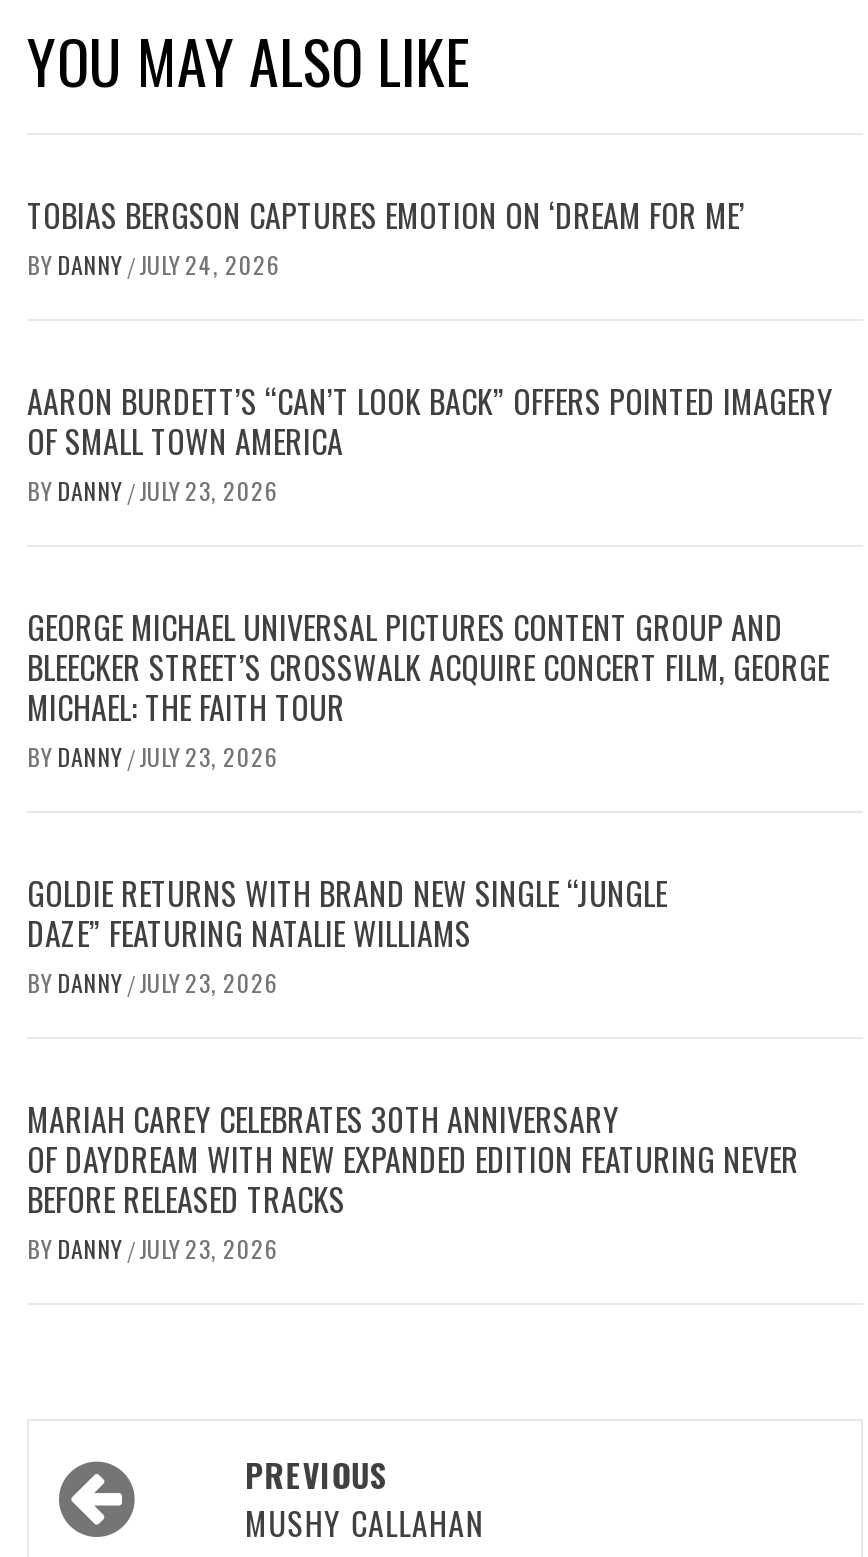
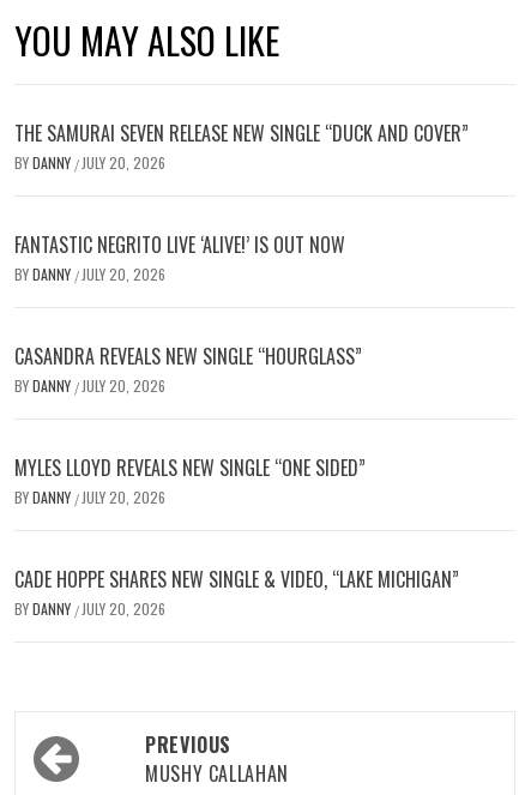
[27,191,745,281] TOBIAS BERGSON CAPTURES EMOTION ON ‘DREAM FOR ME’ | BY DANNY / JULY 24, 2026 -> [14,119,469,173] THE SAMURAI SEVEN RELEASE NEW SINGLE “DUCK AND COVER” | BY DANNY / JULY 20, 2026
[27,377,833,507] AARON BURDETT’S “CAN’T LOOK BACK” OFFERS POINTED IMAGERY | OF SMALL TOWN AMERICA | BY DANNY / JULY 23, 2026 -> [14,230,345,284] FANTASTIC NEGRITO LIVE ‘ALIVE!’ IS OUT NOW | BY DANNY / JULY 20, 2026
[27,603,829,773] GEORGE MICHAEL UNIVERSAL PICTURES CONTENT GROUP AND | BLEECKER STREET’S CROSSWALK ACQUIRE CONCERT FILM, GEORGE | MICHAEL: THE FAITH TOUR | BY DANNY / JULY 23, 2026 -> [14,342,362,396] CASANDRA REVEALS NEW SINGLE “HOURGLASS” | BY DANNY / JULY 20, 2026
[27,869,667,999] GOLDIE RETURNS WITH BRAND NEW SINGLE “JUNGLE | DAZE” FEATURING NATALIE WILLIAMS | BY DANNY / JULY 23, 2026 -> [14,453,366,507] MYLES LLOYD REVEALS NEW SINGLE “ONE SIDED” | BY DANNY / JULY 20, 2026
[27,1095,799,1265] MARIAH CAREY CELEBRATES 30TH ANNIVERSARY | OF DAYDREAM WITH NEW EXPANDED EDITION FEATURING NEVER | BEFORE RELEASED TRACKS | BY DANNY / JULY 23, 2026 -> [14,565,459,619] CADE HOPPE SHARES NEW SINGLE & VIDEO, “LAKE MICHIGAN” | BY DANNY / JULY 20, 2026

